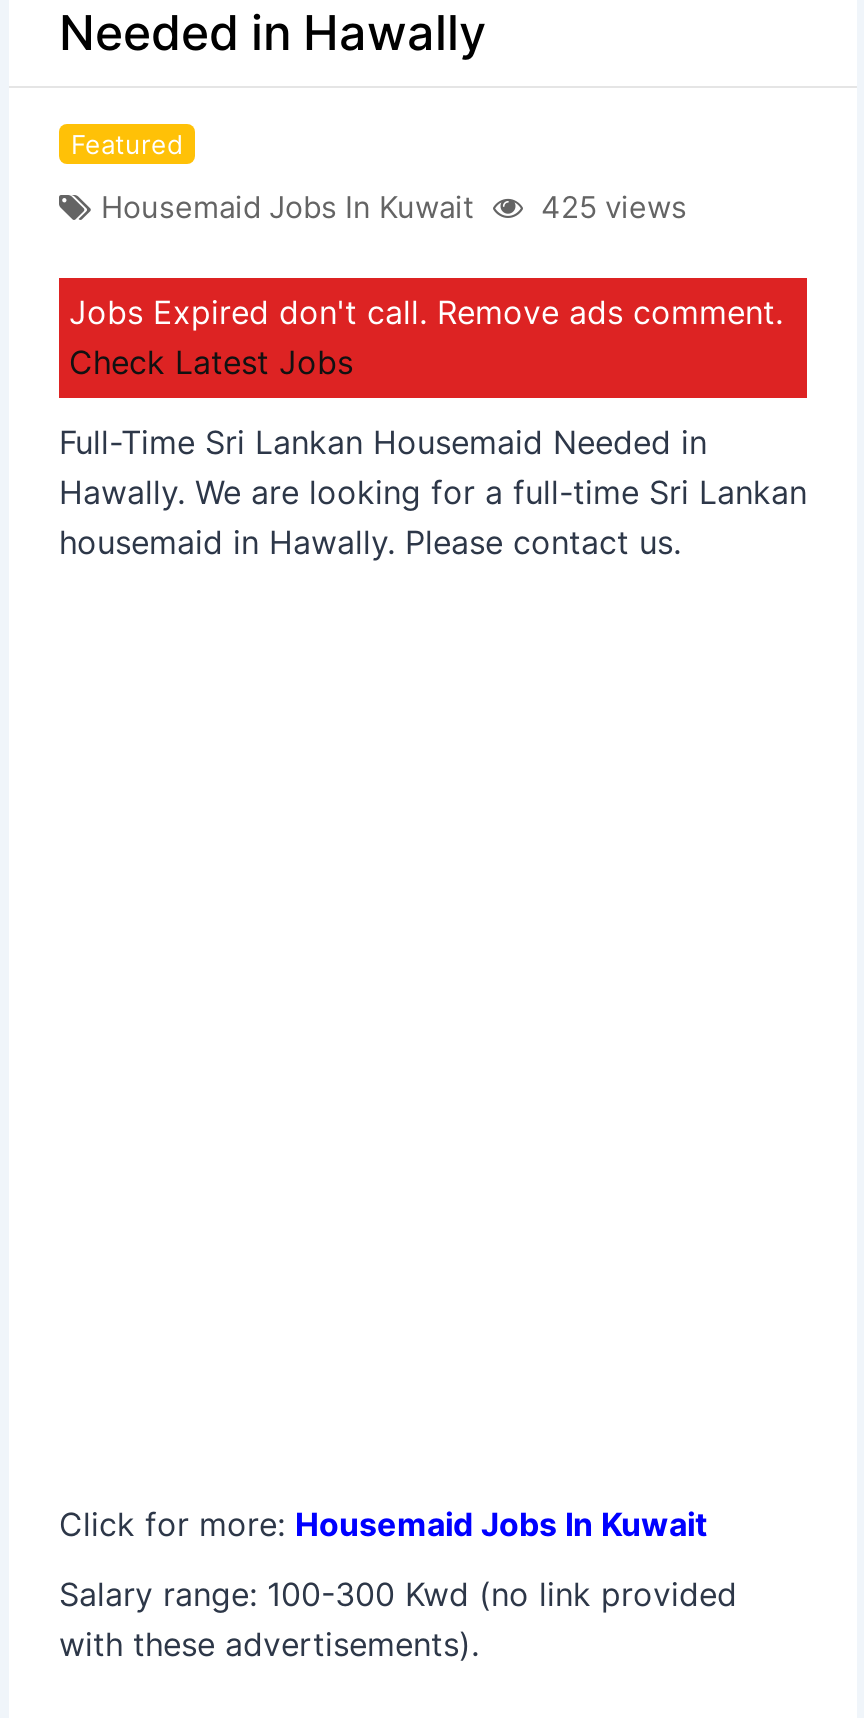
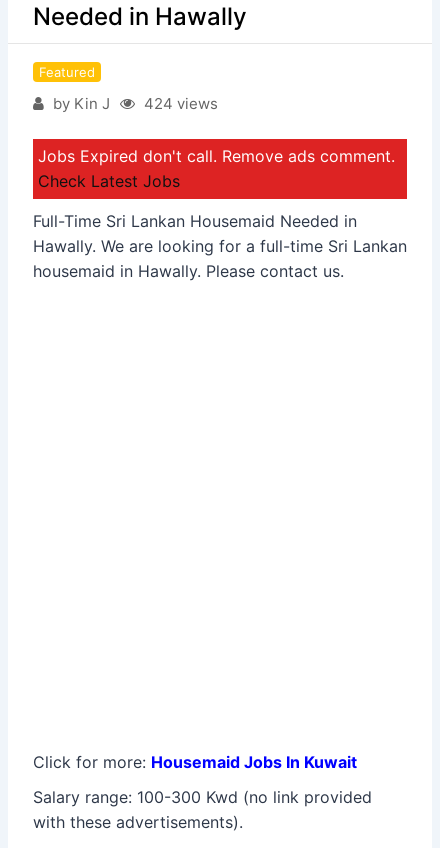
[101,188,687,226] Housemaid Jobs In Kuwait | 425 views -> [49,94,218,113] by Kin J | 424 views

